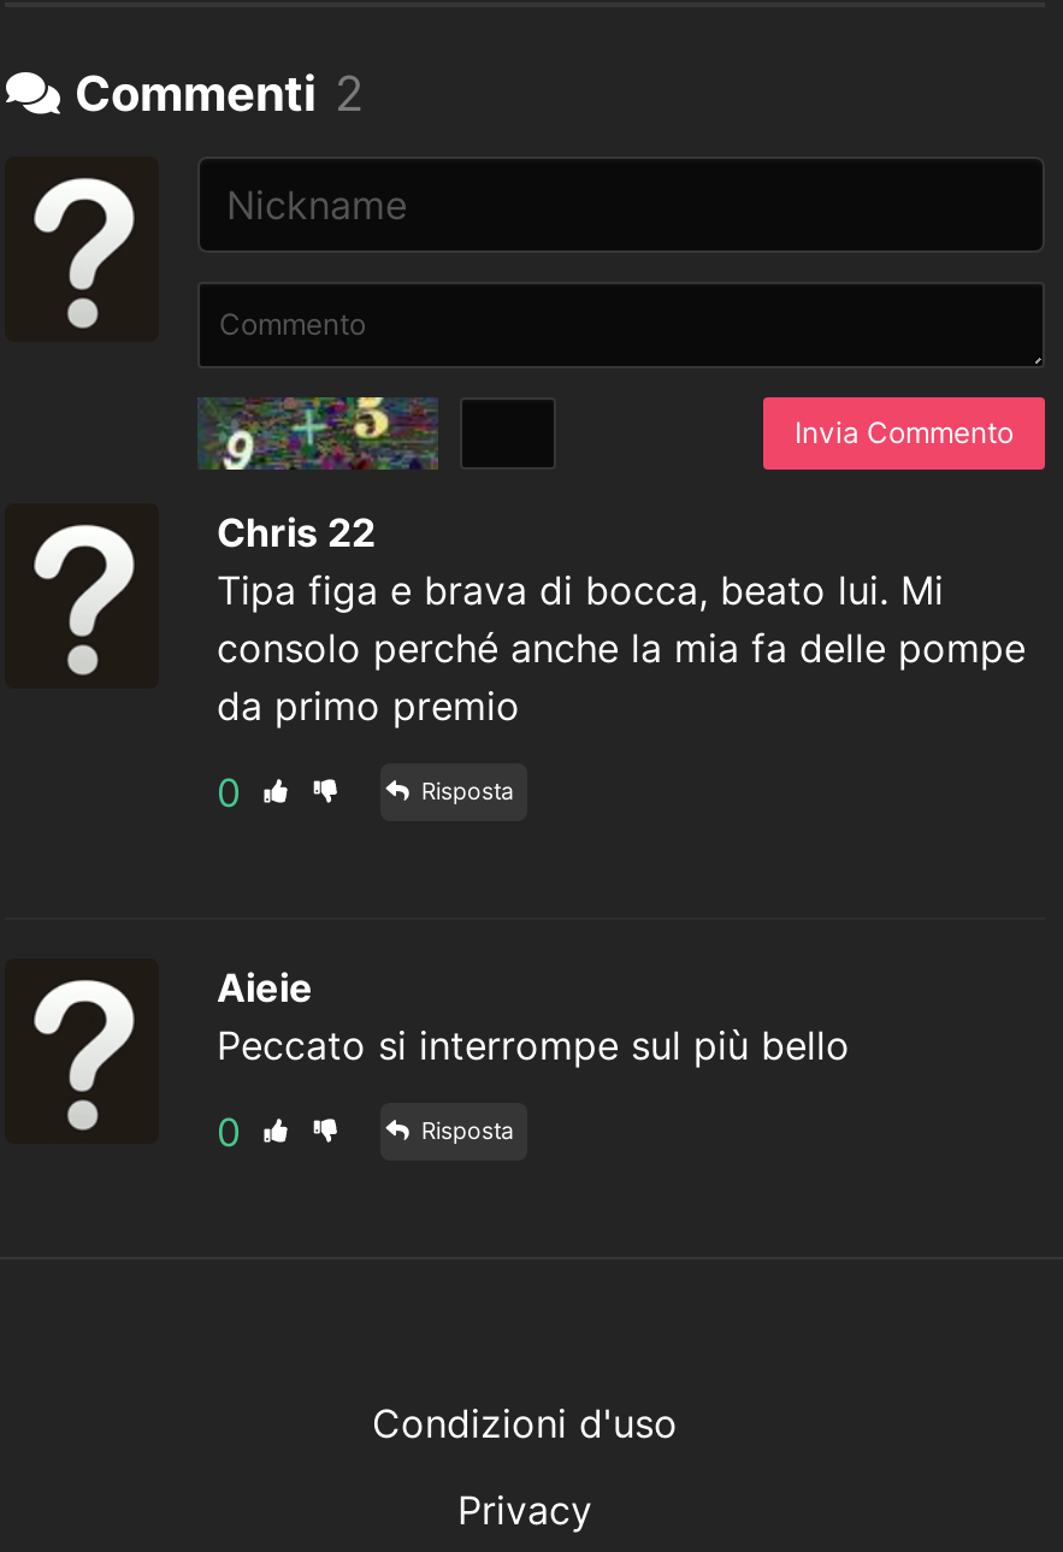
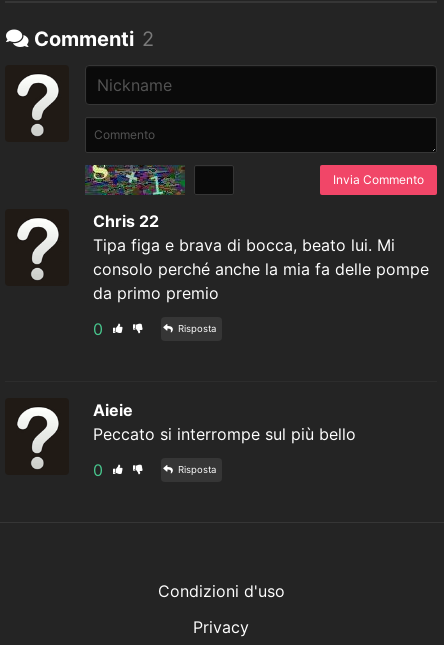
[207,395,436,472] [image] -> [86,164,185,196] [image]

